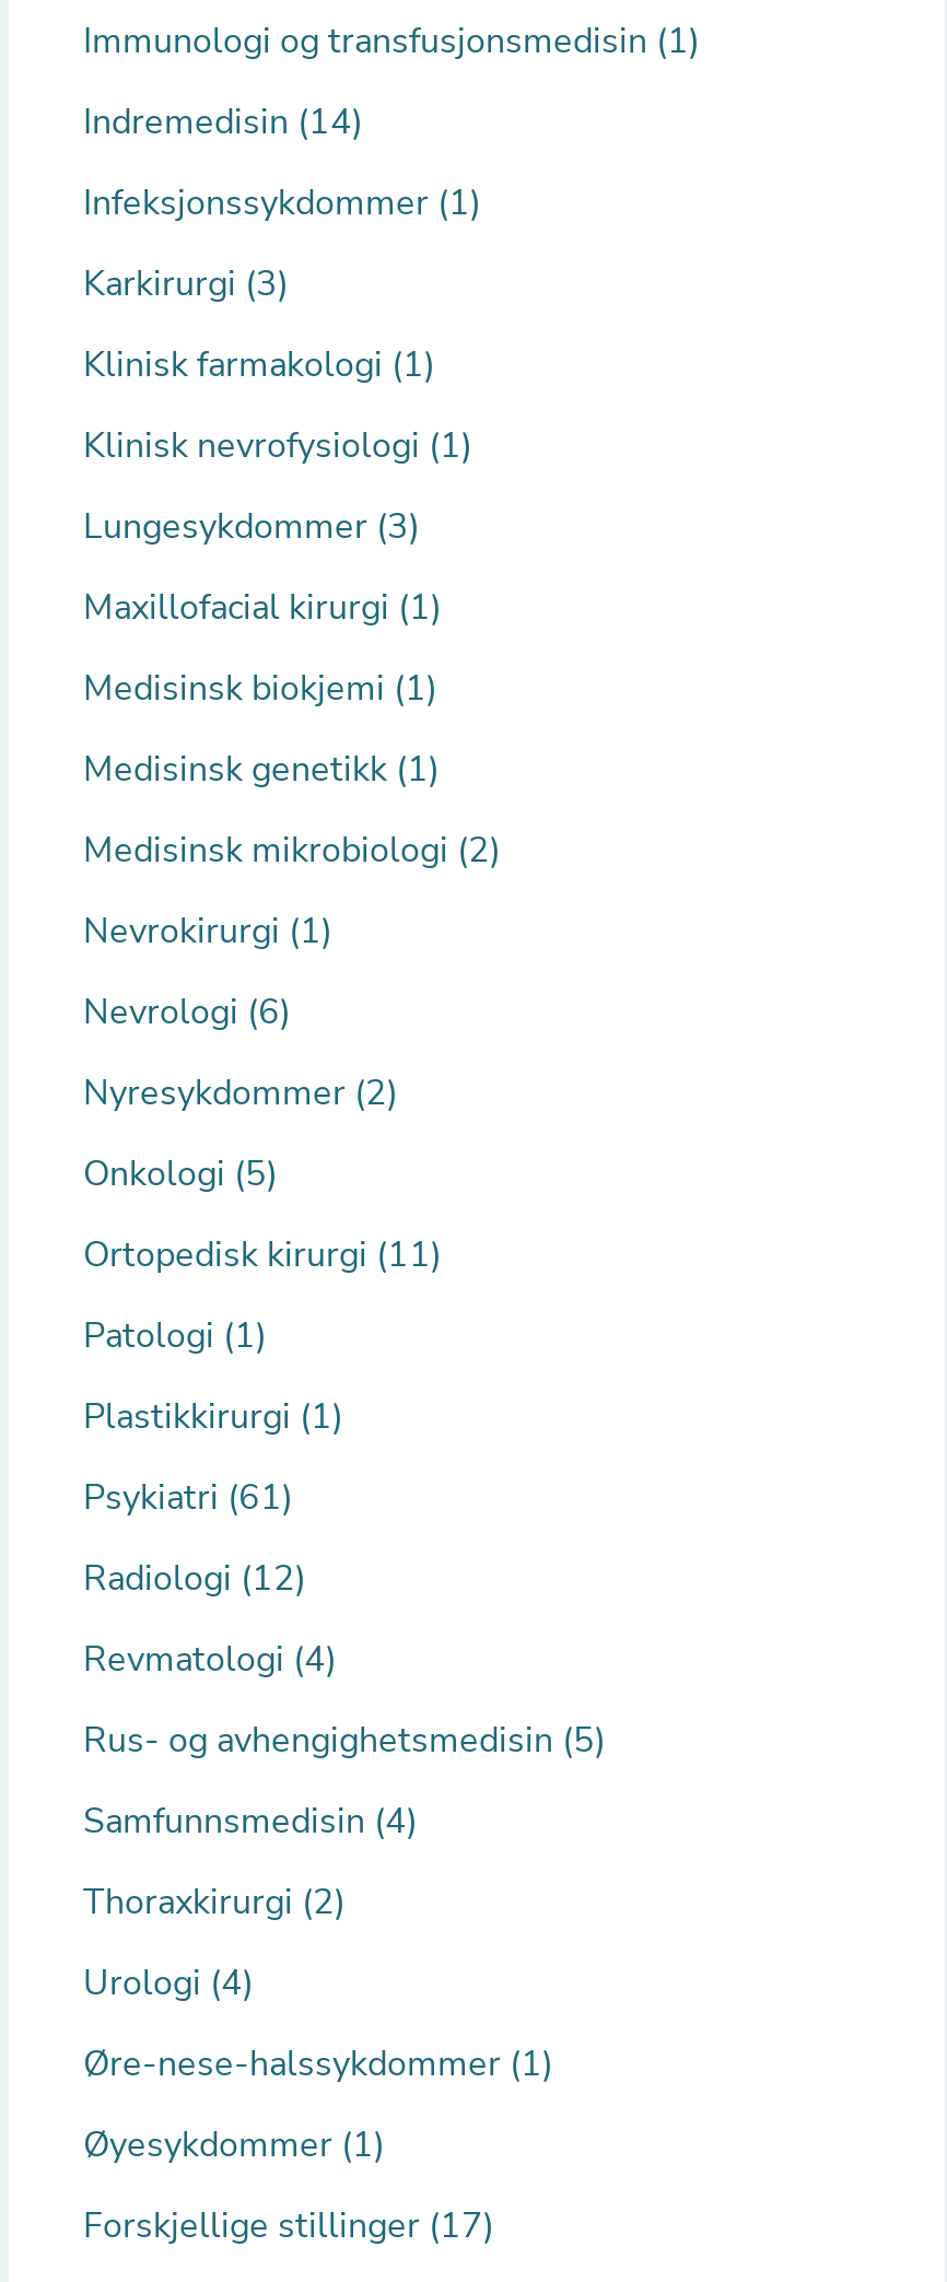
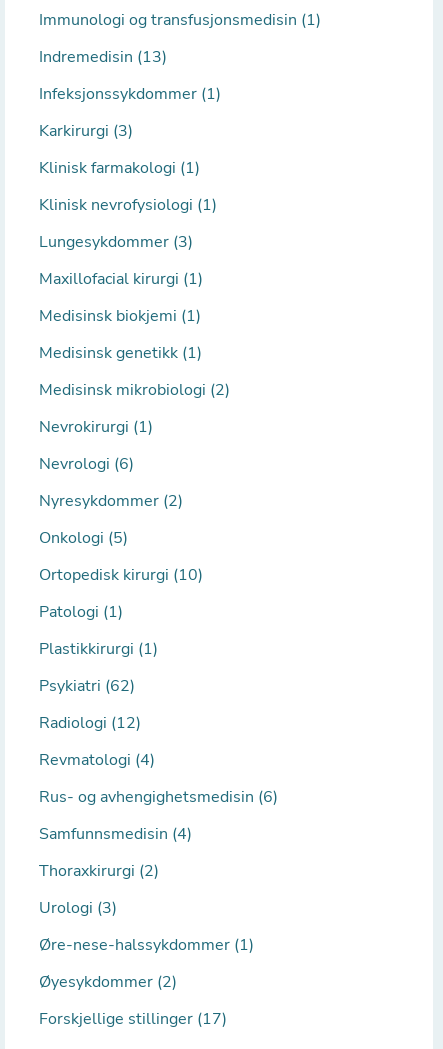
[83,98,363,146] Indremedisin (14) -> [39,46,167,68] Indremedisin (13)
[83,1231,442,1279] Ortopedisk kirurgi (11) -> [39,564,203,586] Ortopedisk kirurgi (10)
[83,1474,293,1522] Psykiatri (61) -> [39,675,135,697] Psykiatri (62)
[83,1716,606,1765] Rus- og avhengighetsmedisin (5) -> [39,786,278,808] Rus- og avhengighetsmedisin (6)
[83,1959,254,2007] Urologi (4) -> [39,897,117,919] Urologi (3)
[83,2121,385,2169] Øyesykdommer (1) -> [39,971,177,993] Øyesykdommer (2)

